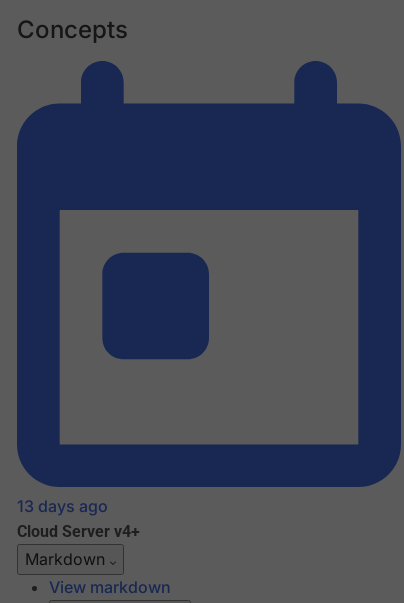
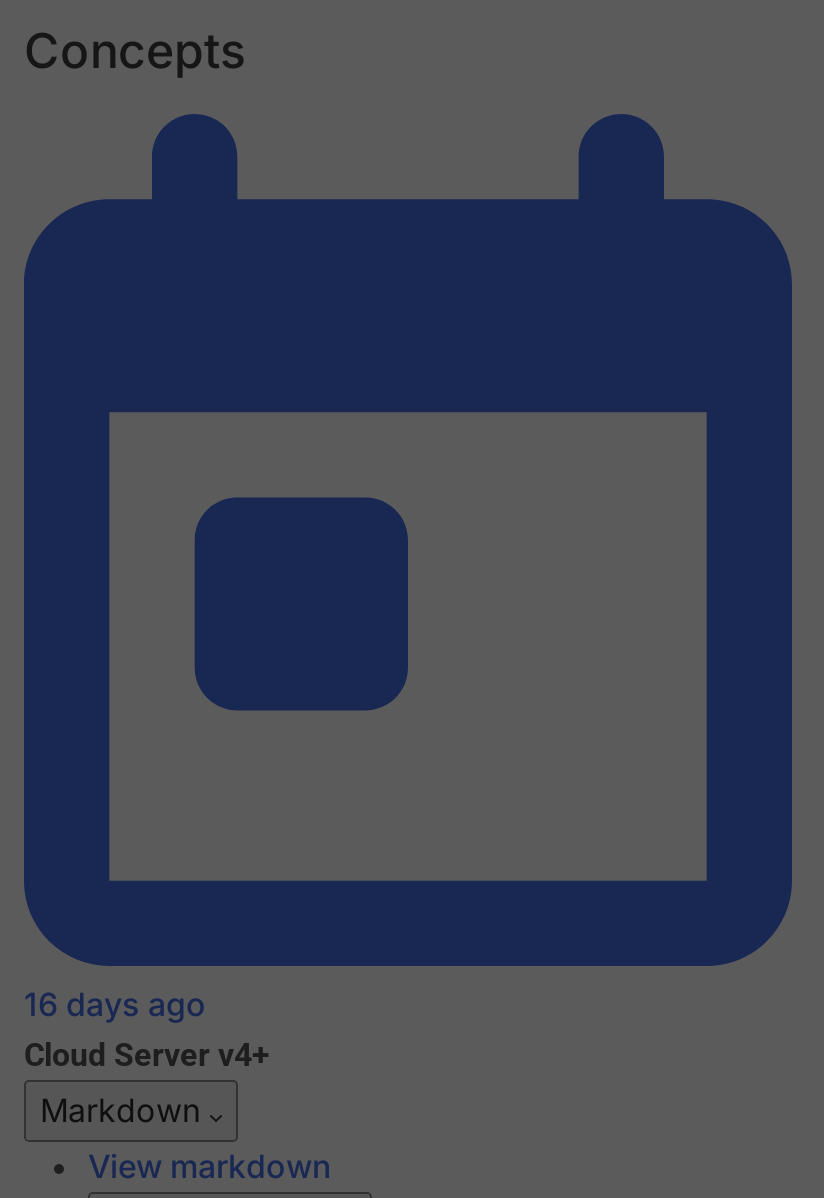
[17,496,108,516] 13 days ago -> [24,985,206,1025] 16 days ago

